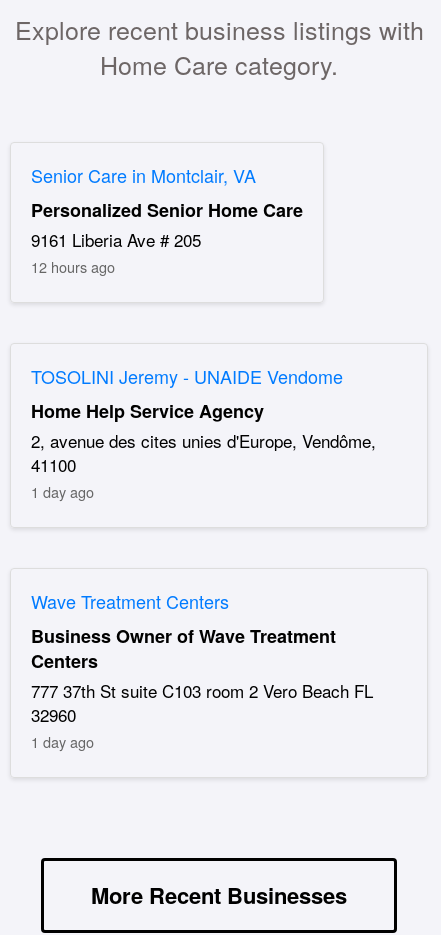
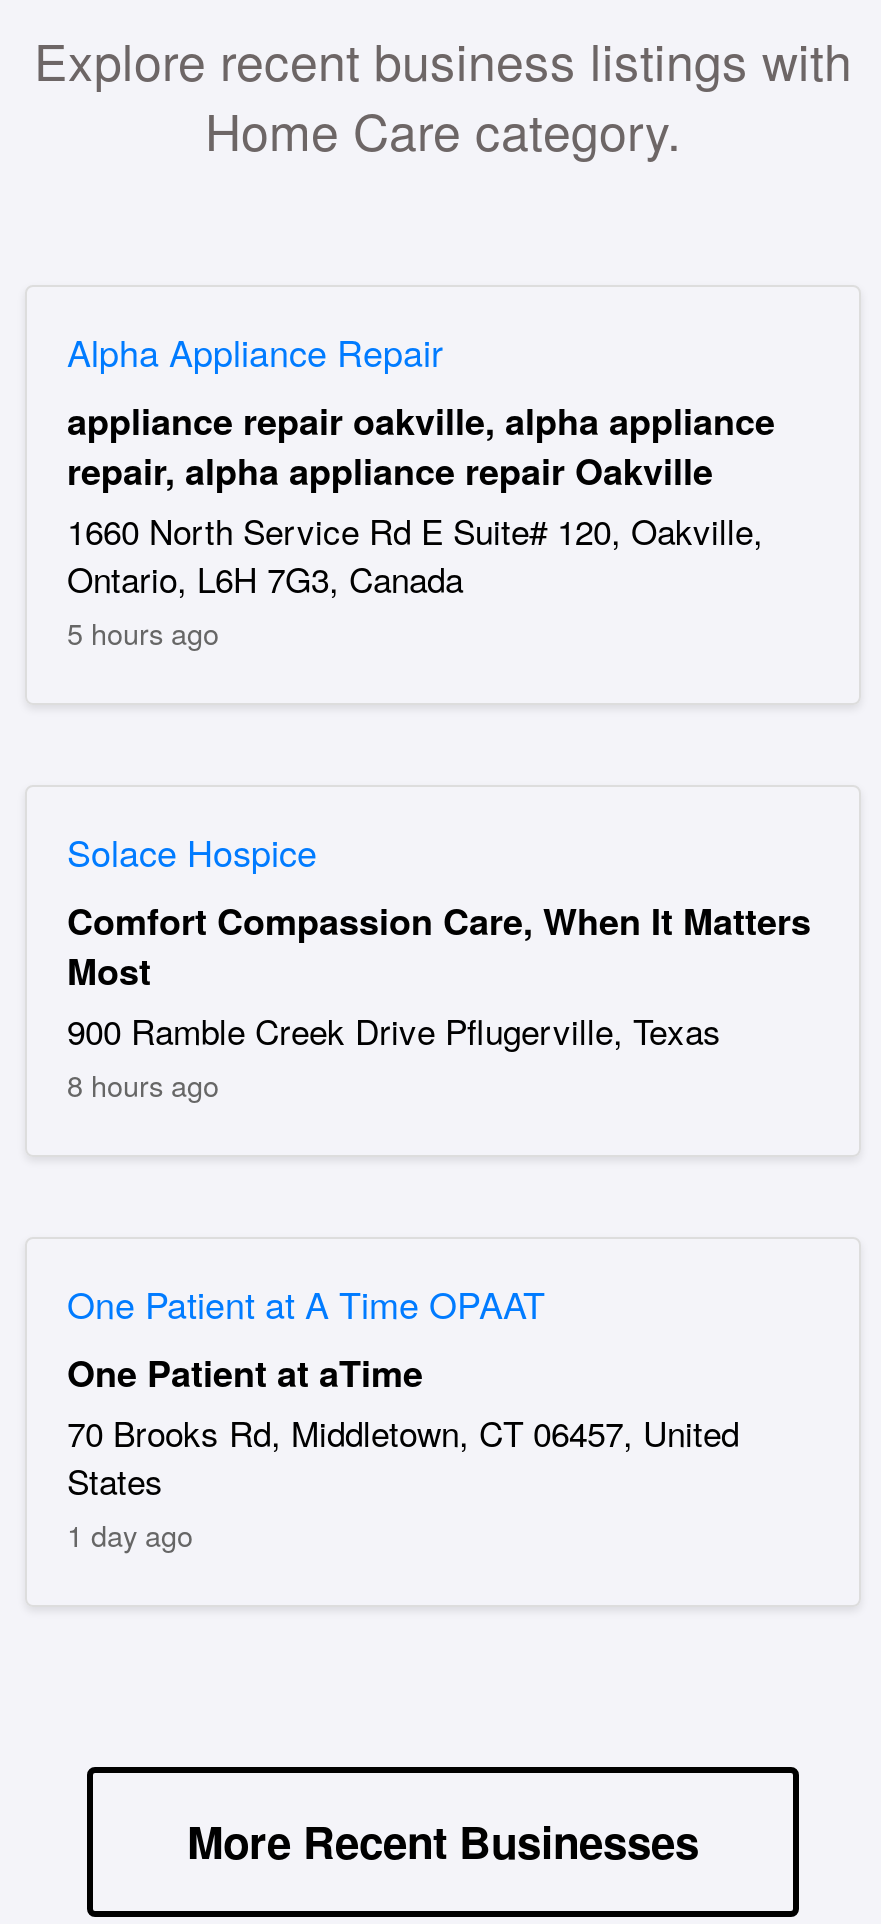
[31,161,303,276] Senior Care in Montclair, VA | Personalized Senior Home Care | 9161 Liberia Ave # 205 | 12 hours ago -> [67,324,775,652] Alpha Appliance Repair | appliance repair oakville, alpha appliance | repair, alpha appliance repair Oakville | 1660 North Service Rd E Suite# 120, Oakville, | Ontario, L6H 7G3, Canada | 5 hours ago
[31,362,376,501] TOSOLINI Jeremy - UNAIDE Vendome | Home Help Service Agency | 2, avenue des cites unies d'Europe, Vendôme, | 41100 | 1 day ago -> [67,824,811,1104] Solace Hospice | Comfort Compassion Care, When It Matters | Most | 900 Ramble Creek Drive Pflugerville, Texas | 8 hours ago
[31,587,373,726] Wave Treatment Centers | Business Owner of Wave Treatment | Centers | 777 37th St suite C103 room 2 Vero Beach FL | 32960 -> [67,1276,739,1504] One Patient at A Time OPAAT | One Patient at aTime | 70 Brooks Rd, Middletown, CT 06457, United | States

